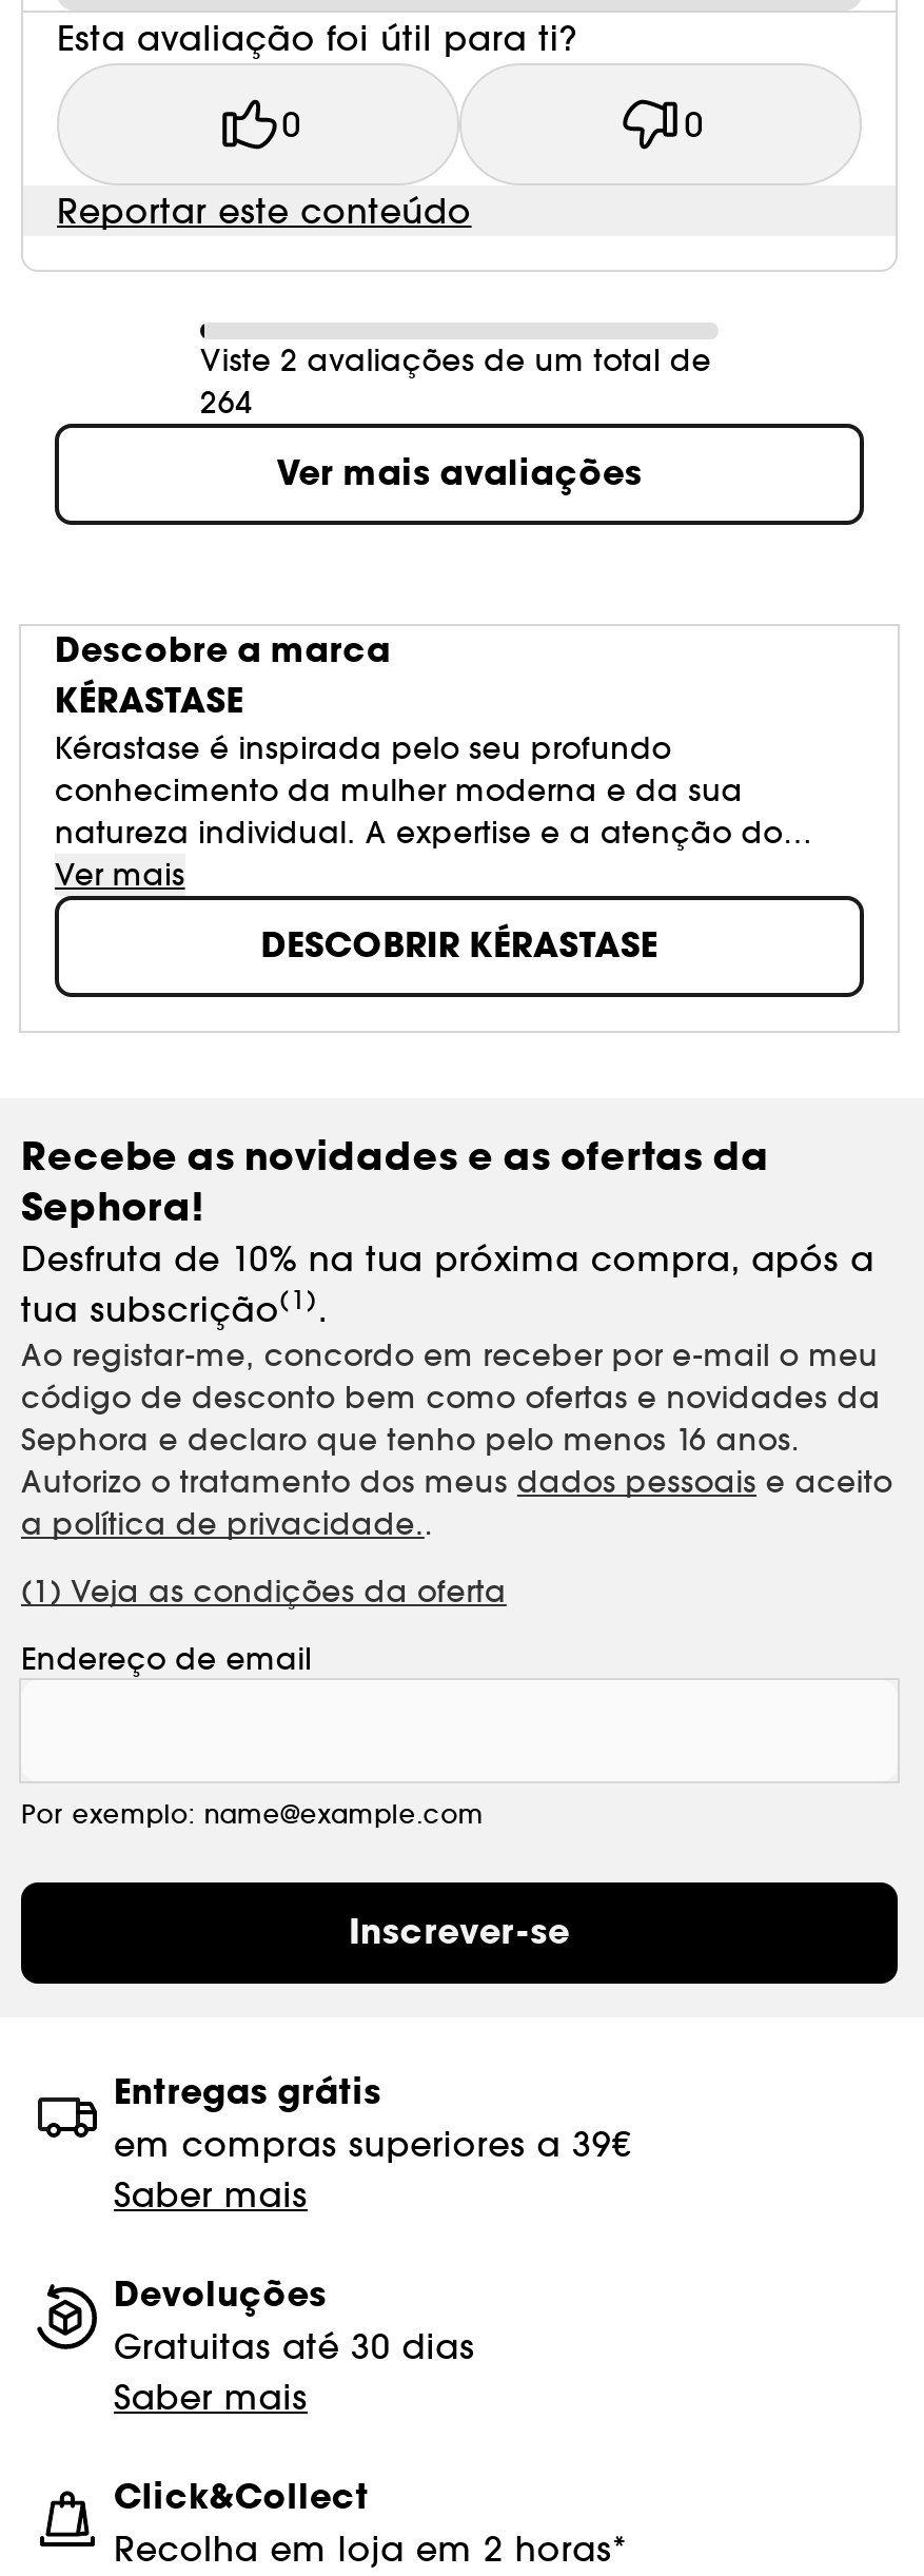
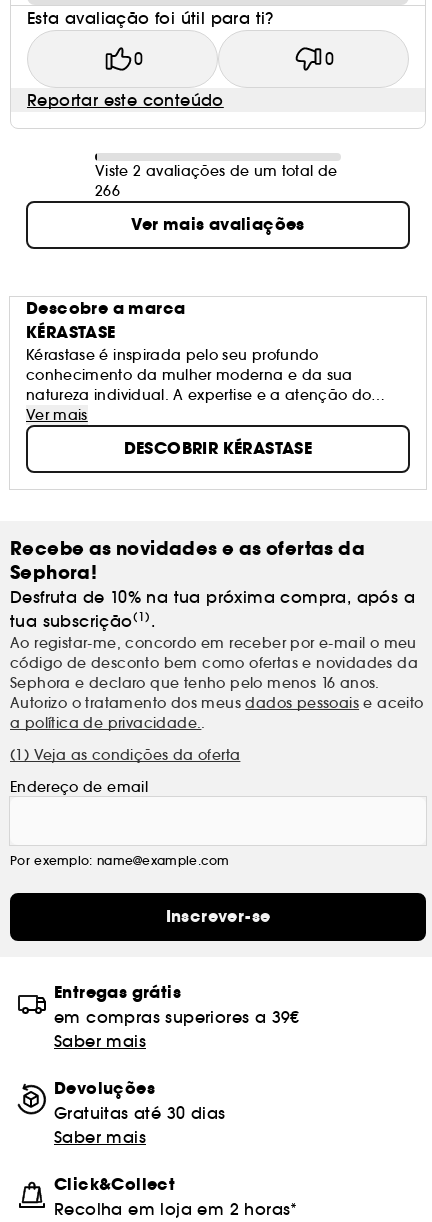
[200,384,253,422] 264 -> [95,182,120,200] 266

